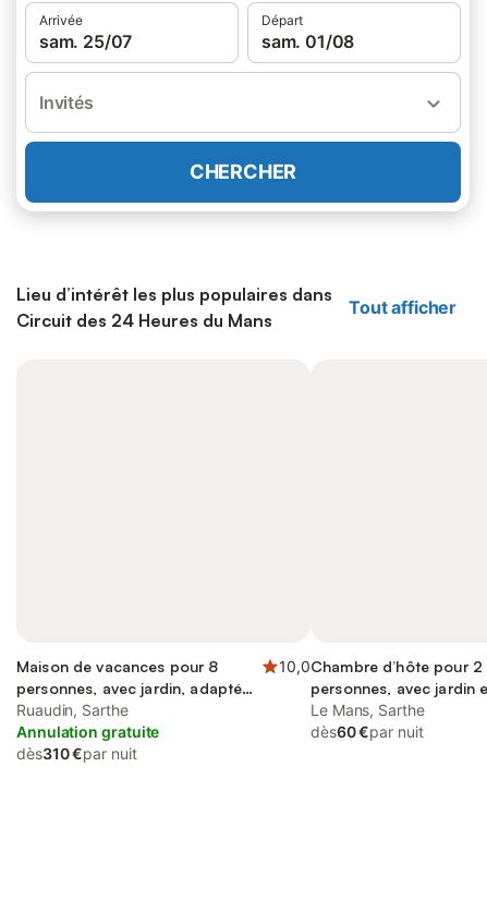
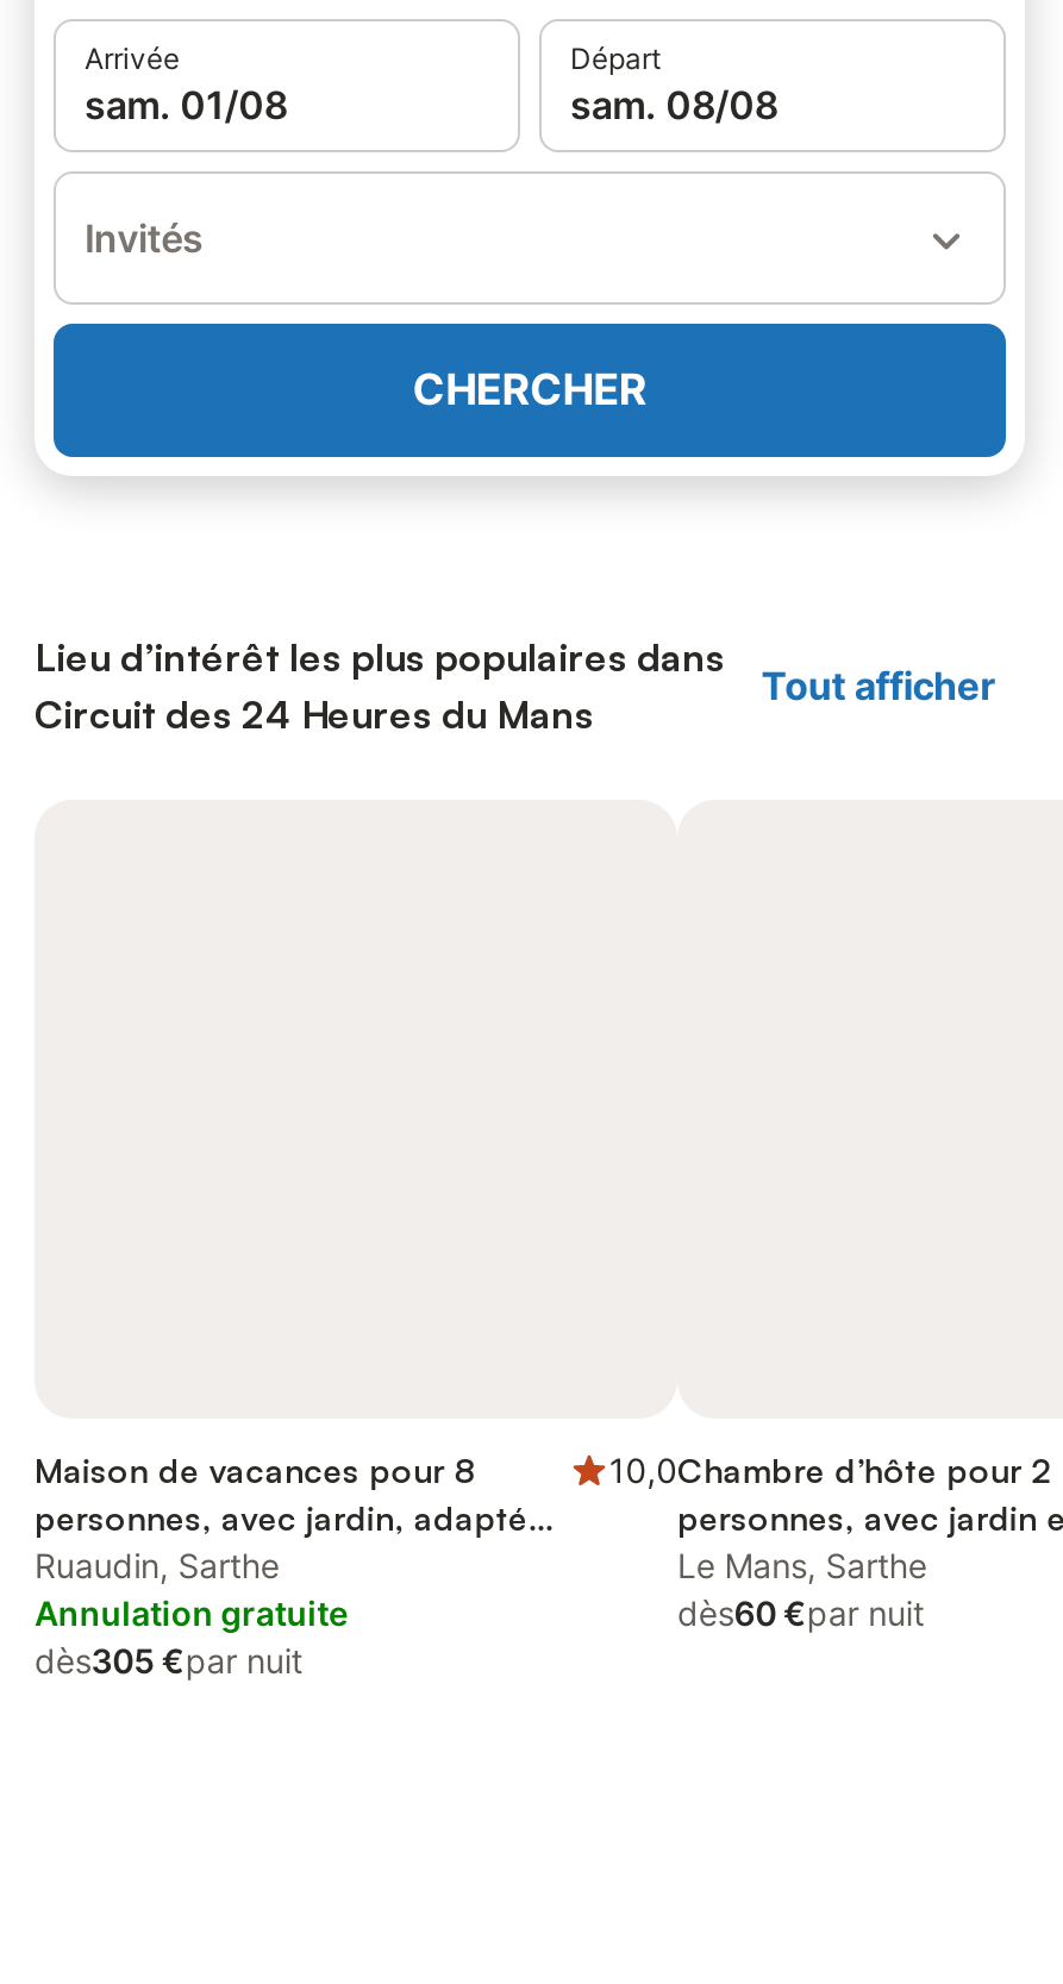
[39,31,132,52] sam. 25/07 -> [85,81,287,129] sam. 01/08
[261,31,354,52] sam. 01/08 -> [570,81,778,129] sam. 08/08
[16,744,137,763] dès310 €par nuit -> [35,1640,303,1681] dès305 €par nuit

